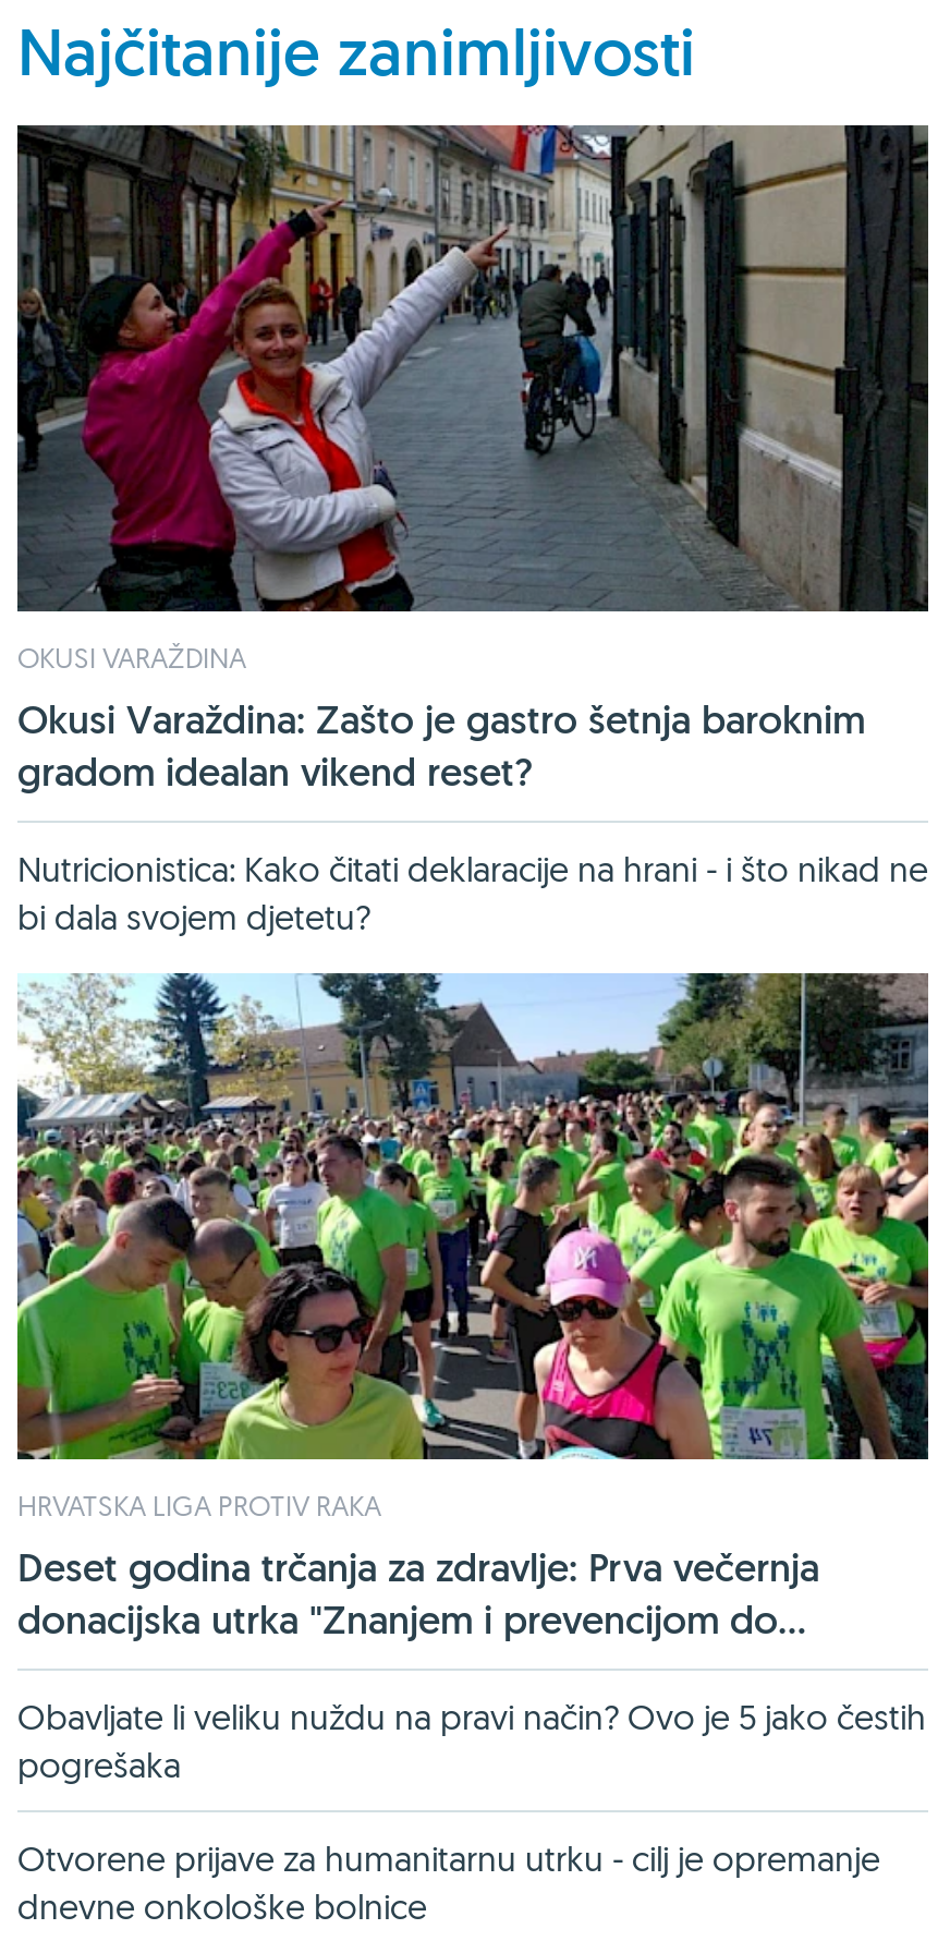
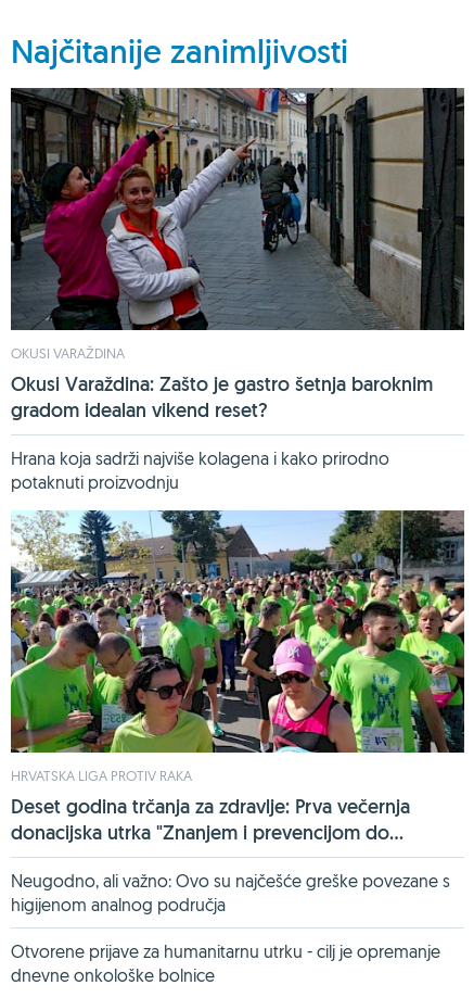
[17,846,928,938] Nutricionistica: Kako čitati deklaracije na hrani - i što nikad ne | bi dala svojem djetetu? -> [11,447,389,493] Hrana koja sadrži najviše kolagena i kako prirodno | potaknuti proizvodnju
[17,1694,926,1786] Obavljate li veliku nuždu na pravi način? Ovo je 5 jako čestih | pogrešaka -> [11,870,450,915] Neugodno, ali važno: Ovo su najčešće greške povezane s | higijenom analnog područja

